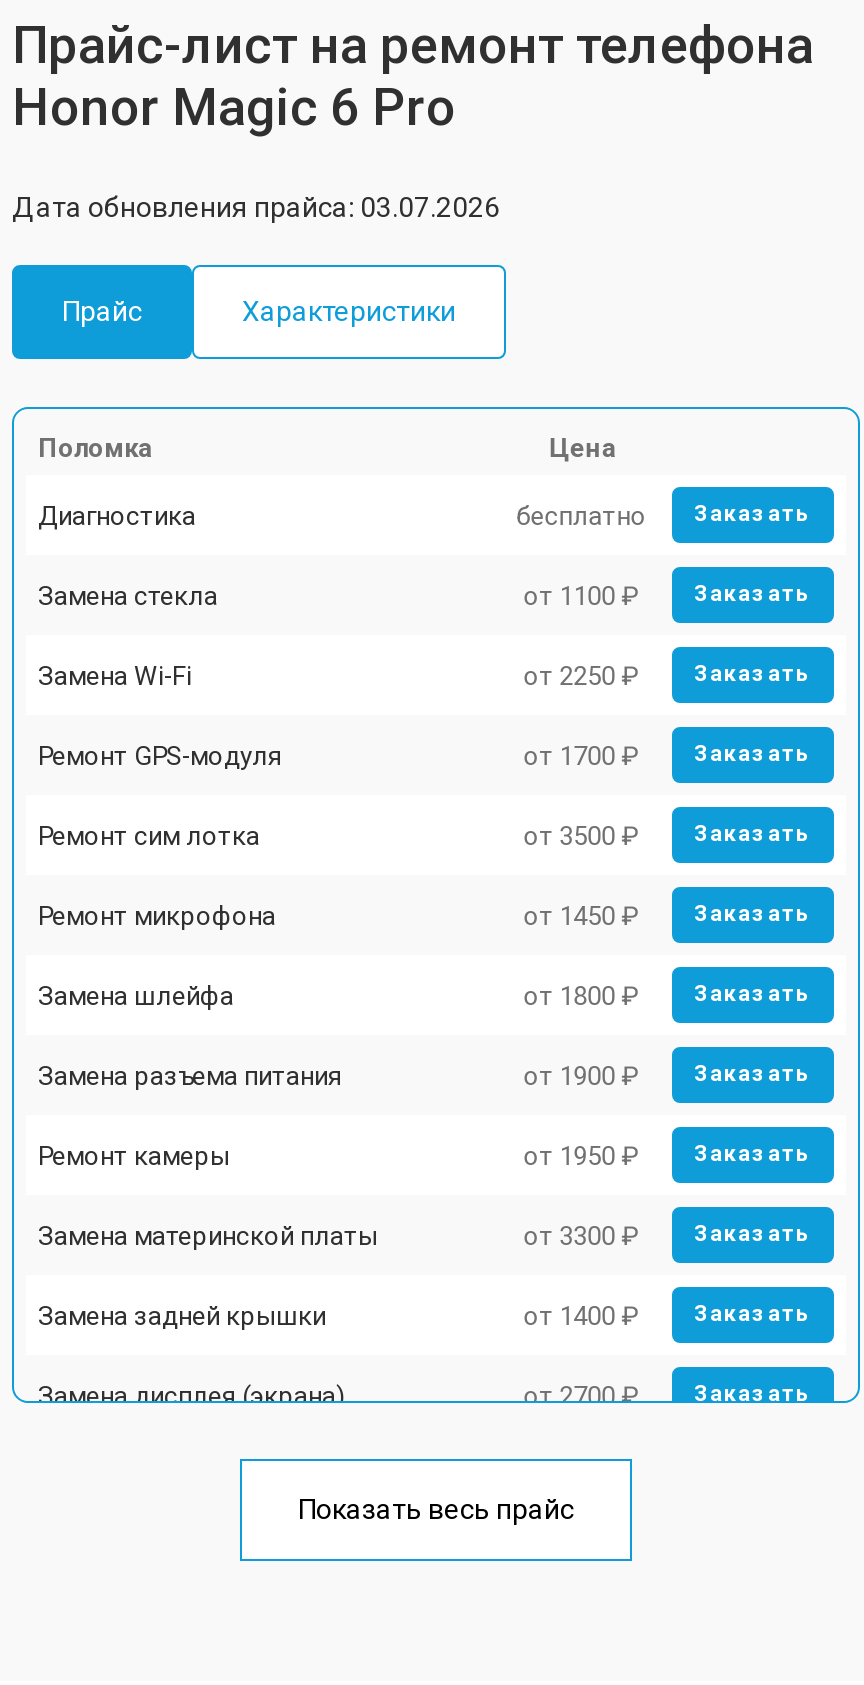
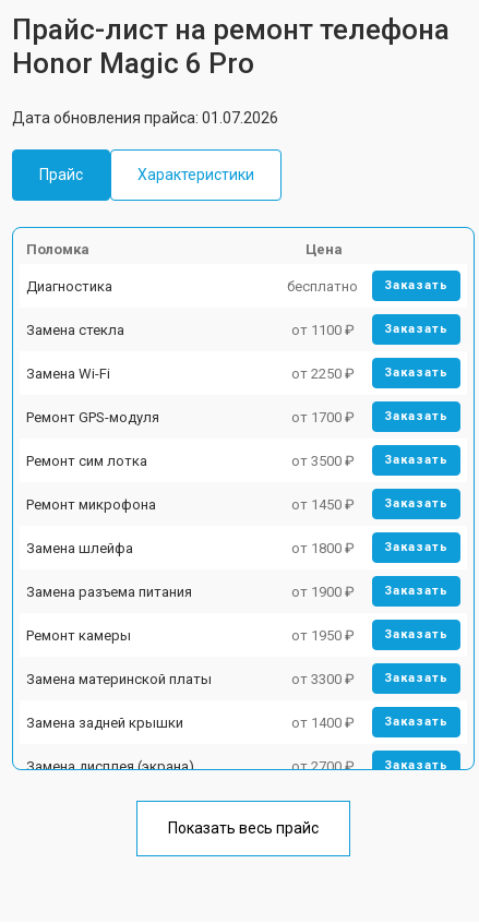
[12,191,500,223] Дата обновления прайса: 03.07.2026 -> [12,109,278,127] Дата обновления прайса: 01.07.2026

